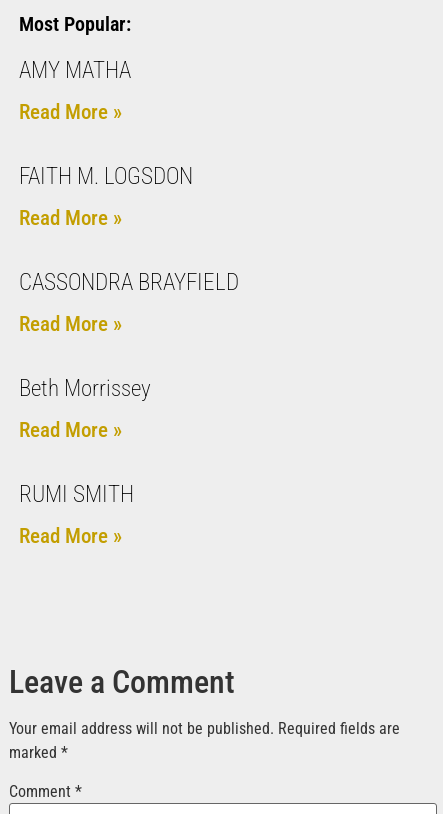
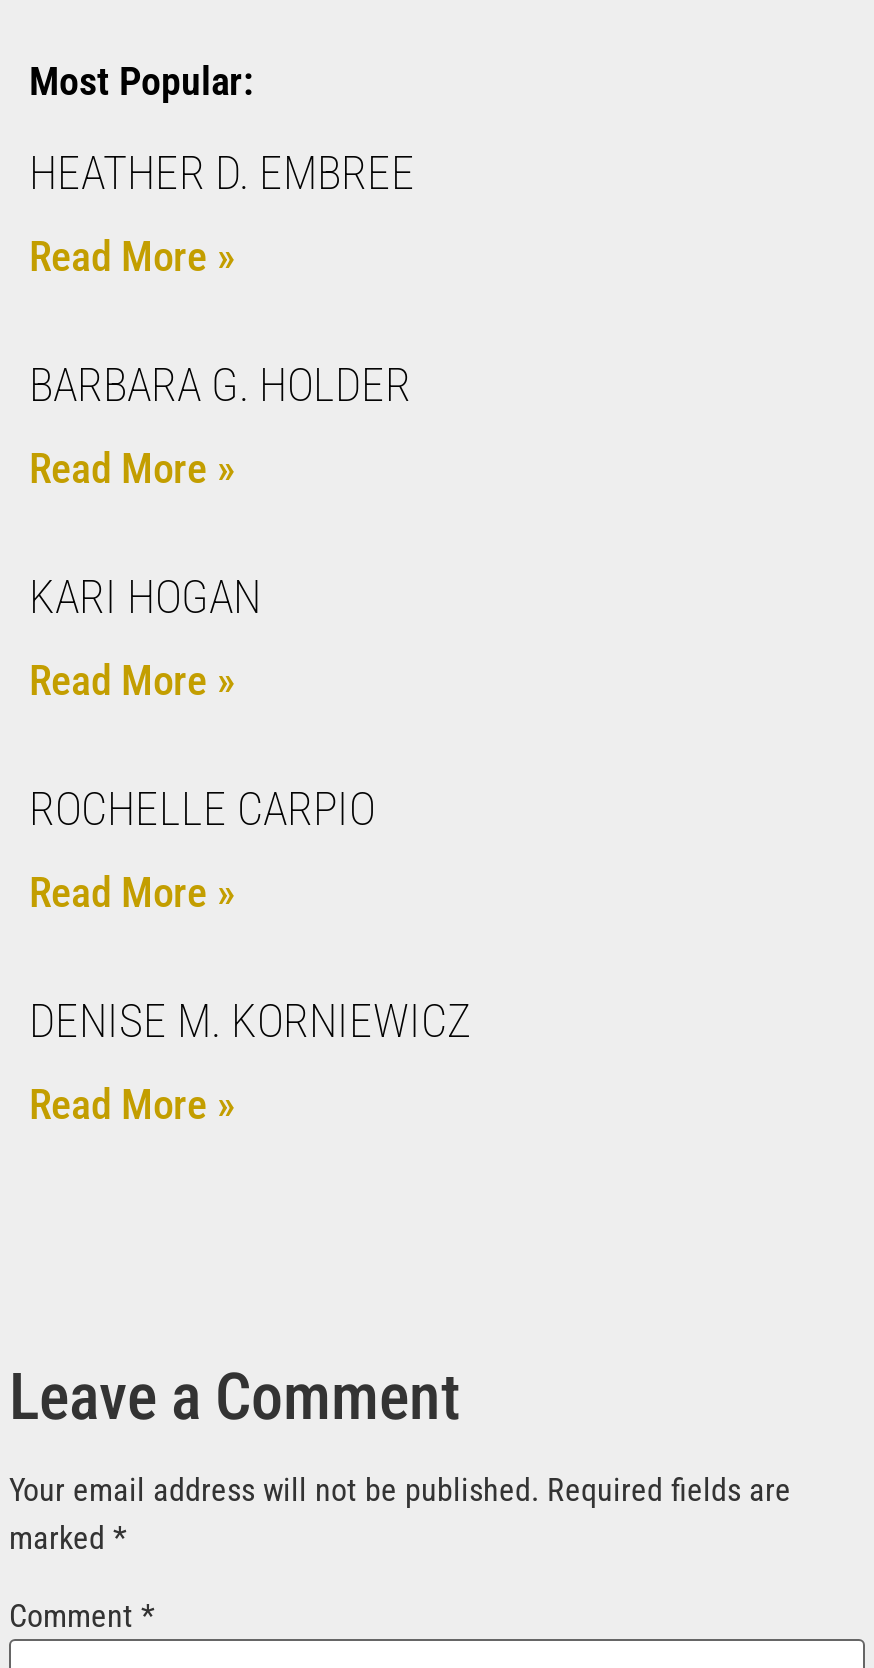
[19,57,131,84] AMY MATHA -> [29,147,415,201] HEATHER D. EMBREE
[19,163,193,190] FAITH M. LOGSDON -> [29,359,411,413] BARBARA G. HOLDER
[19,269,239,296] CASSONDRA BRAYFIELD -> [29,571,261,625] KARI HOGAN
[19,375,151,402] Beth Morrissey -> [29,783,375,837] ROCHELLE CARPIO
[19,481,134,508] RUMI SMITH -> [29,995,471,1049] DENISE M. KORNIEWICZ

